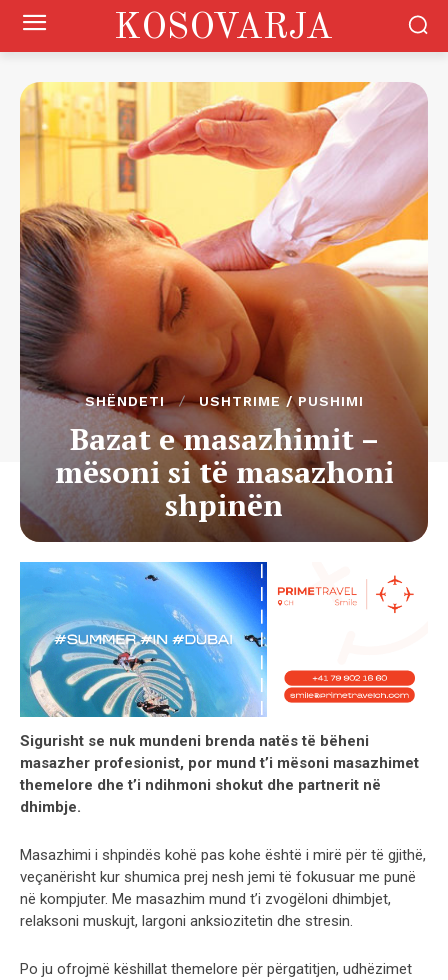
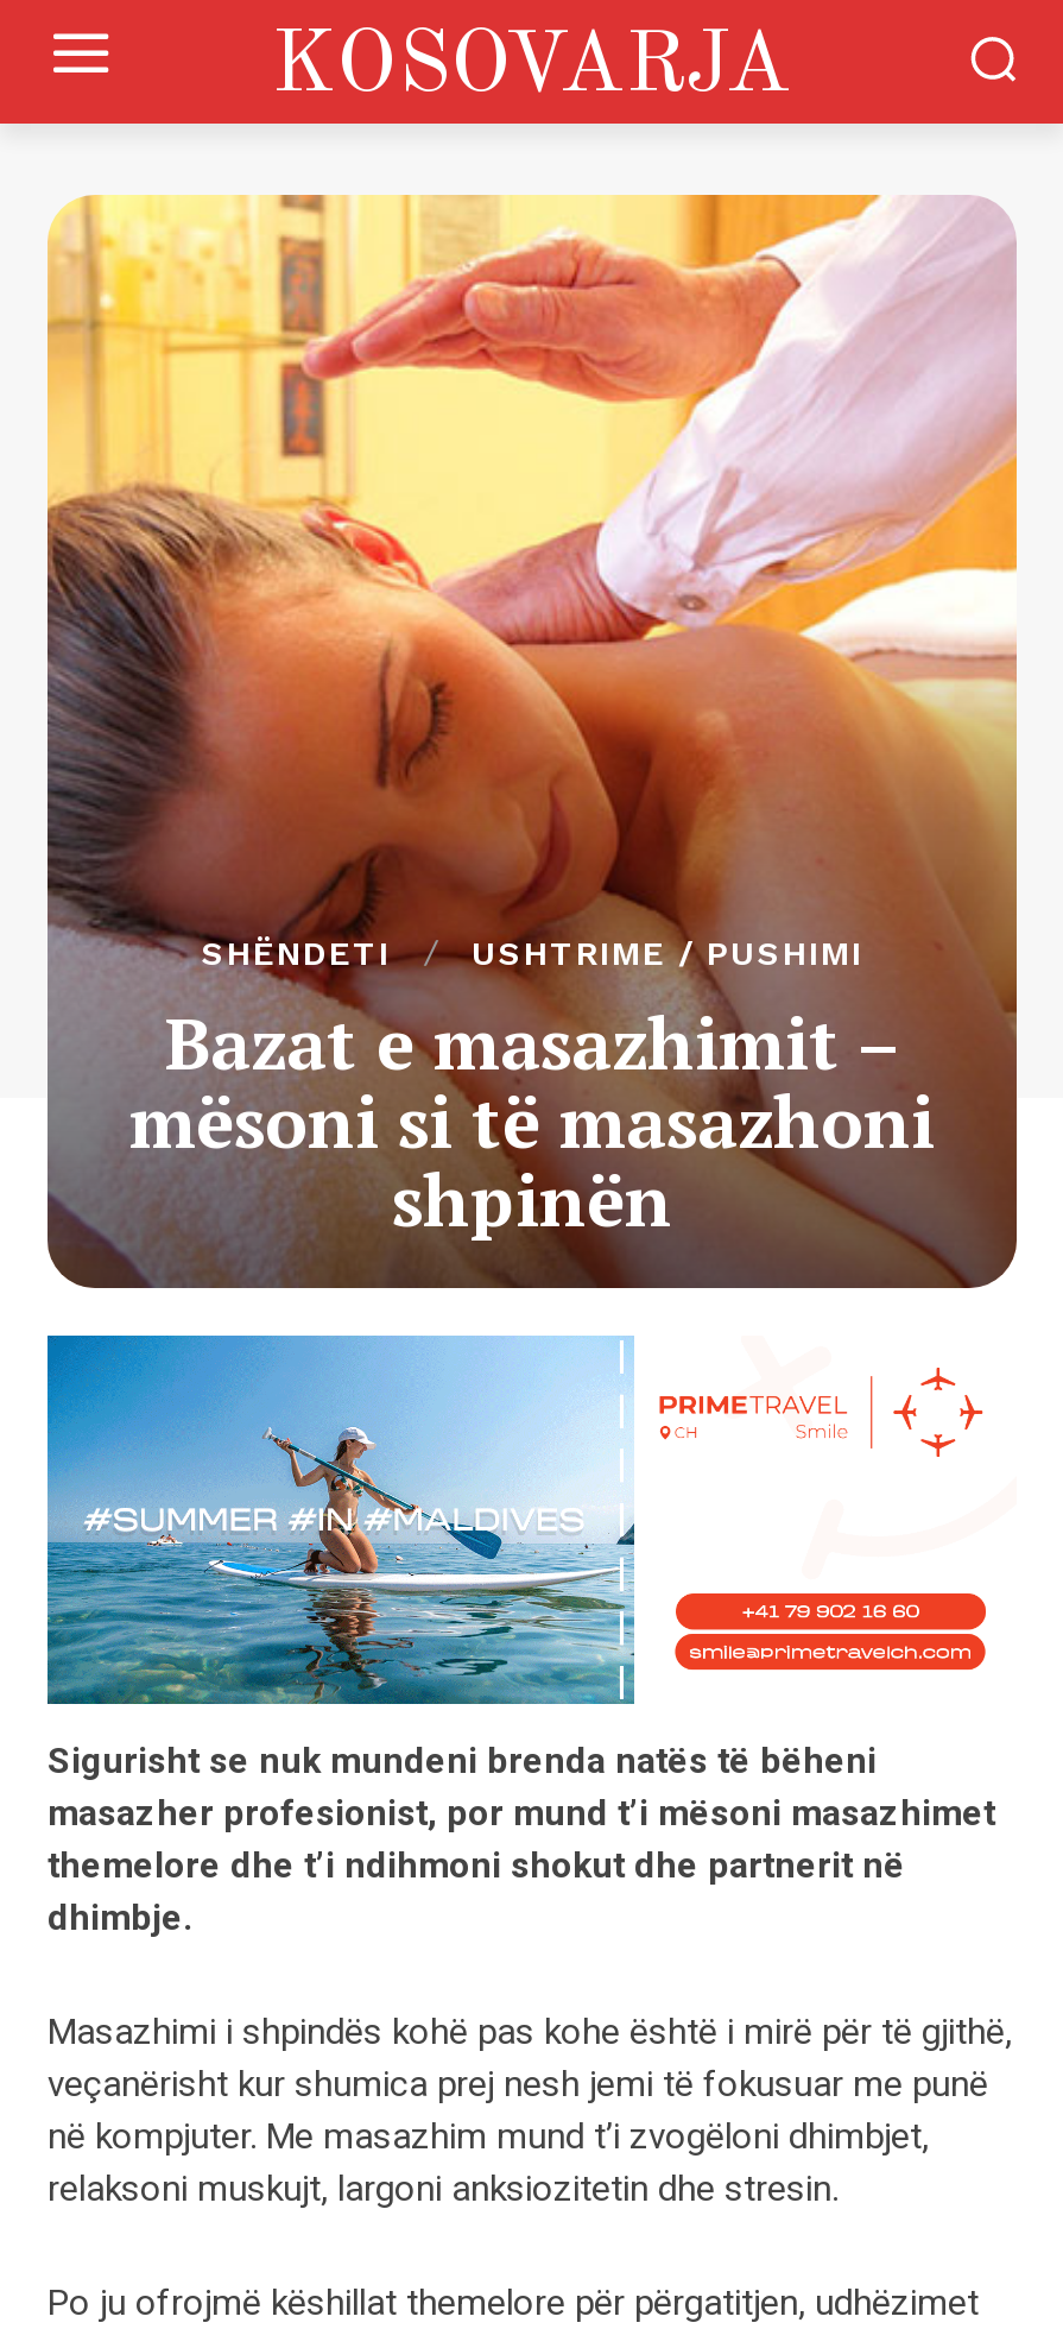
[20,561,268,717] [image] -> [48,1336,637,1706] [image]

